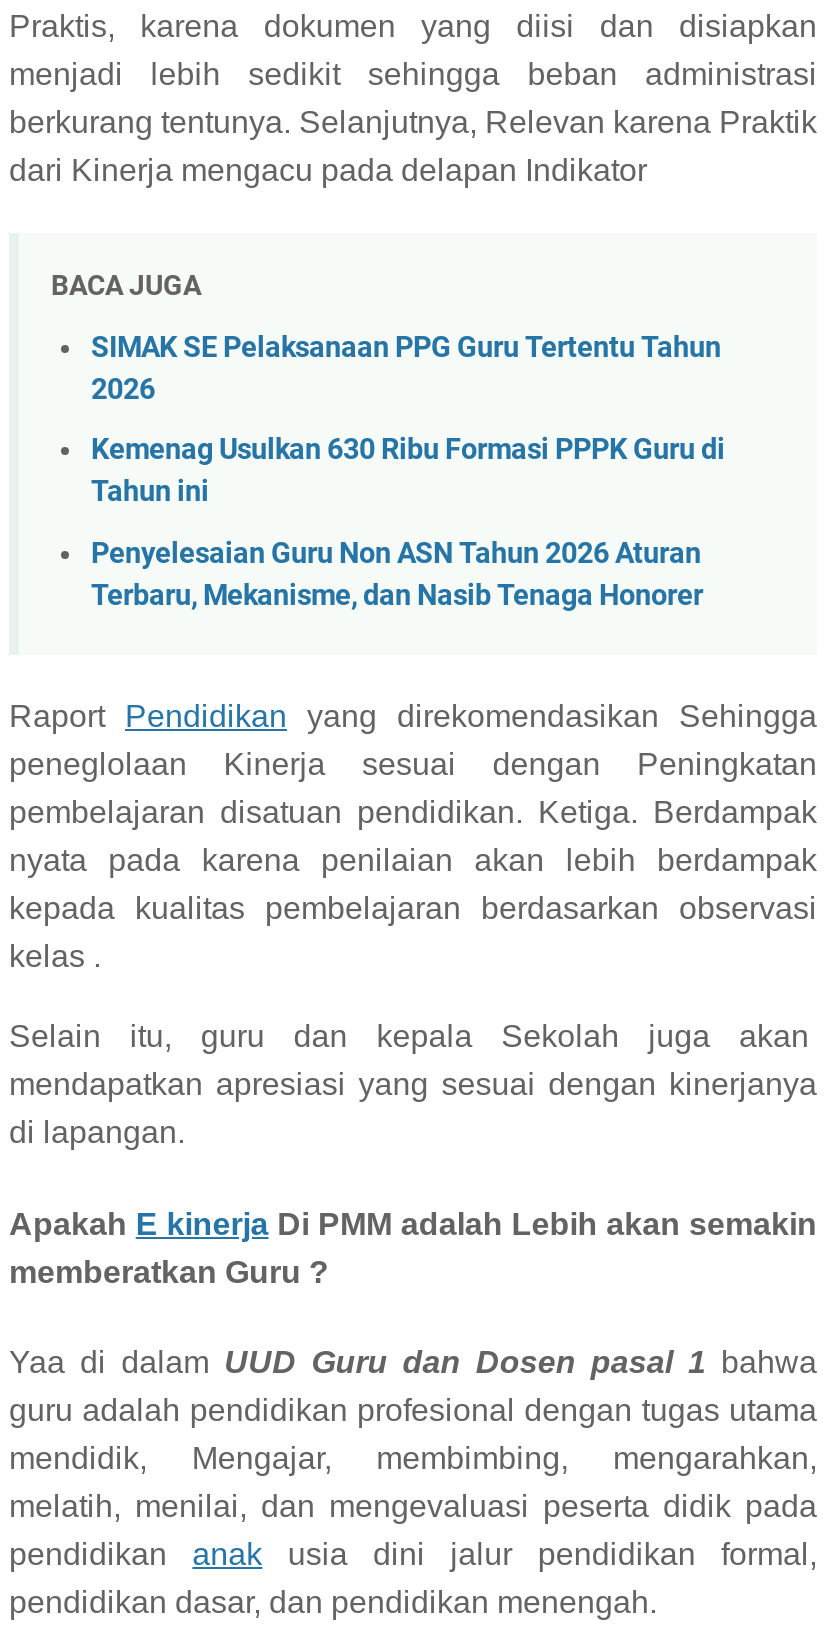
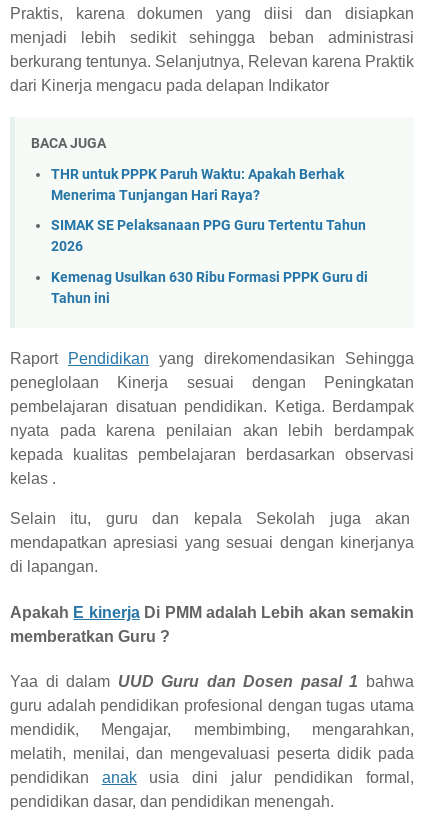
none -> [51,166,344,204] THR untuk PPPK Paruh Waktu: Apakah Berhak | Menerima Tunjangan Hari Raya?
moved [91,331,725,510] -> [51,217,368,307]: SIMAK SE Pelaksanaan PPG Guru Tertentu Tahun | 2026 | Kemenag Usulkan 630 Ribu Formasi PPPK Guru di | Tahun ini
[91,537,703,613] Penyelesaian Guru Non ASN Tahun 2026 Aturan | Terbaru, Mekanisme, dan Nasib Tenaga Honorer -> none

